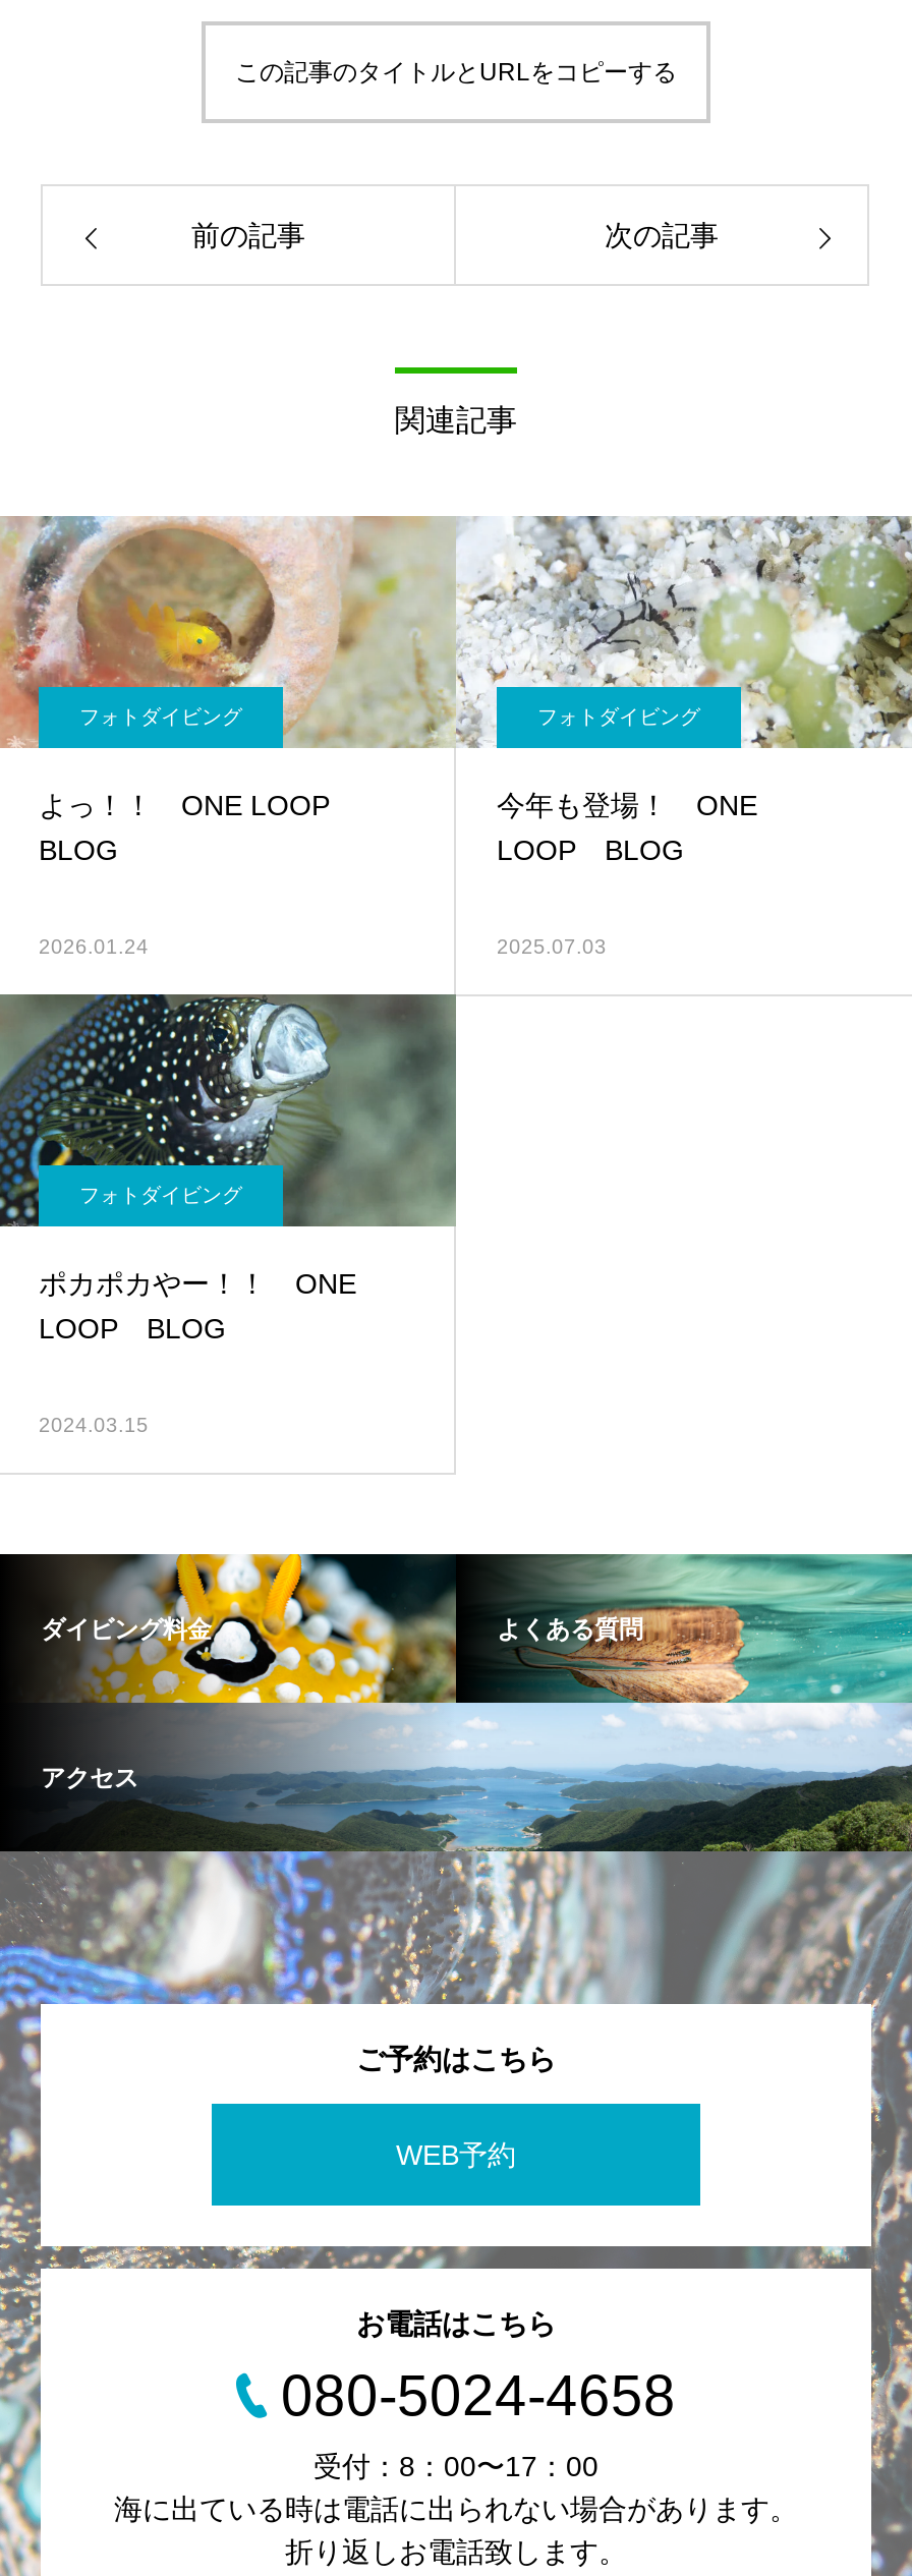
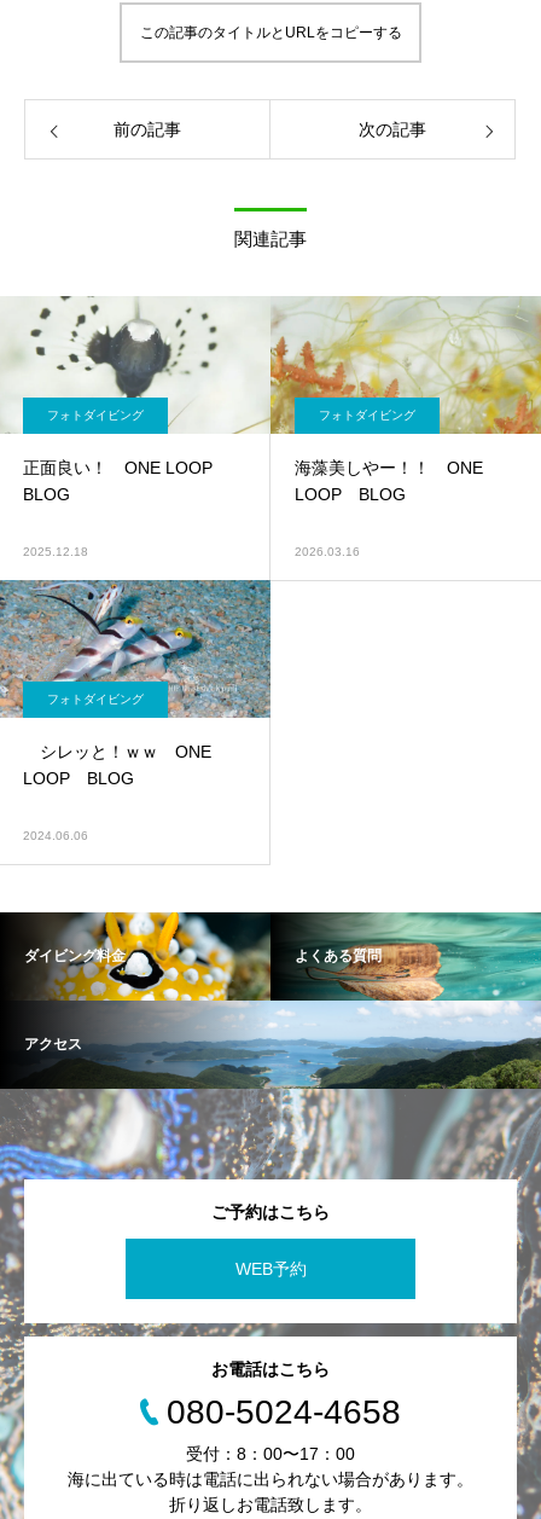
[6,516,906,821] [image] | よっ！！ ONE LOOP -> [4,295,537,477] [image] | 正面良い！ ONE LOOP
[497,789,757,821] 今年も登場！ ONE -> [295,458,483,477] 海藻美しやー！！ ONE
[39,935,149,958] 2026.01.24 -> [23,545,88,558] 2025.12.18
[497,935,607,958] 2025.07.03 -> [295,545,360,558] 2026.03.16
[6,992,456,1300] [image] | ポカポカやー！！ ONE -> [4,579,270,761] [image] | シレッと！ｗｗ ONE
[39,1414,149,1436] 2024.03.15 -> [23,829,88,842] 2024.06.06

